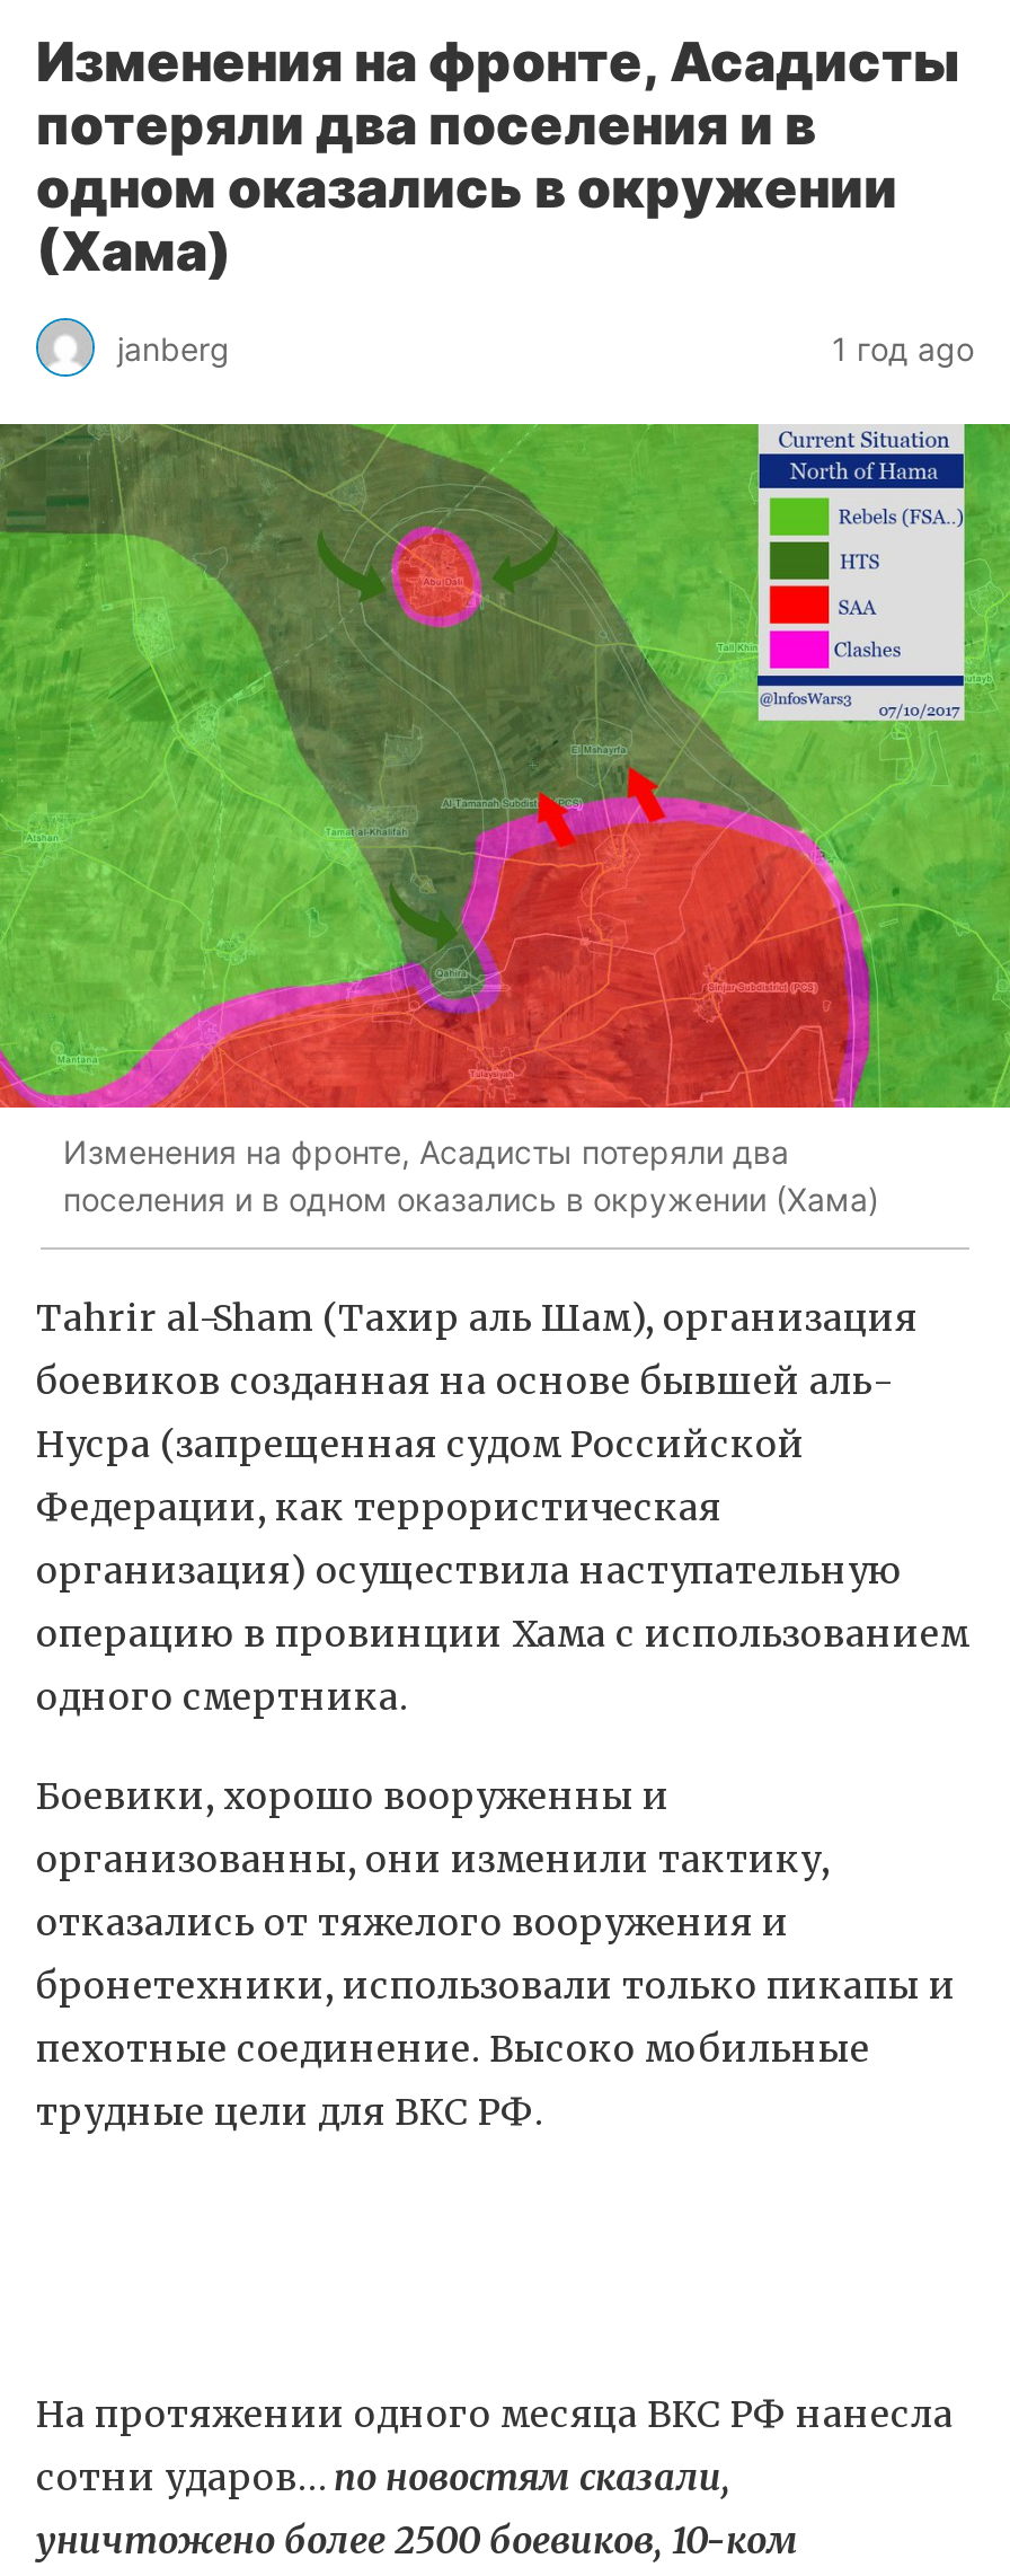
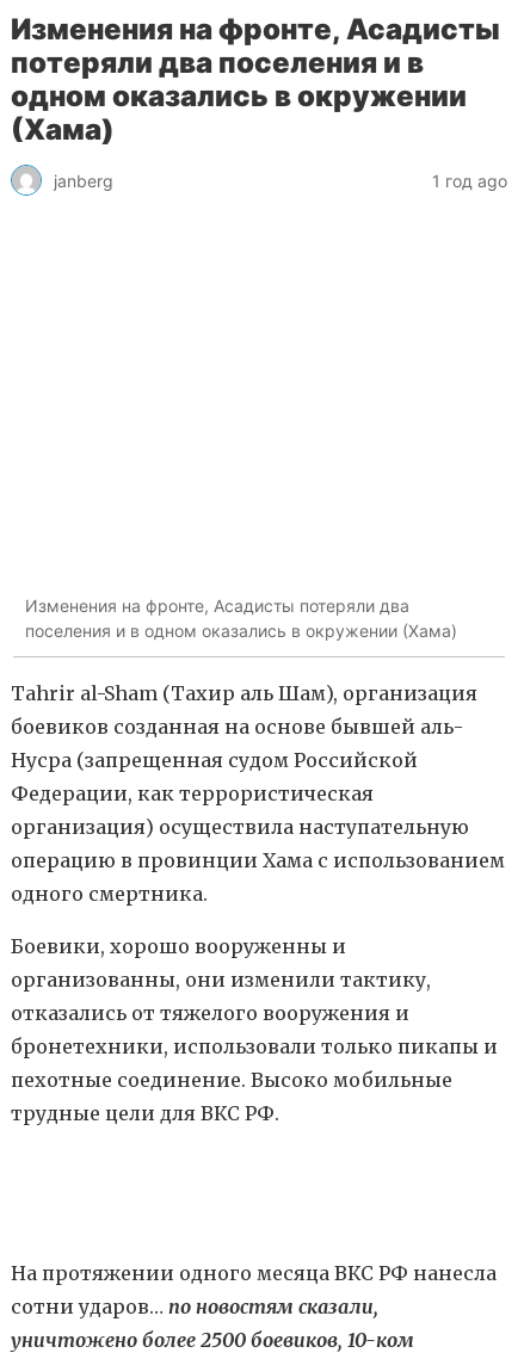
[7,422,1003,1110] [image] -> none

